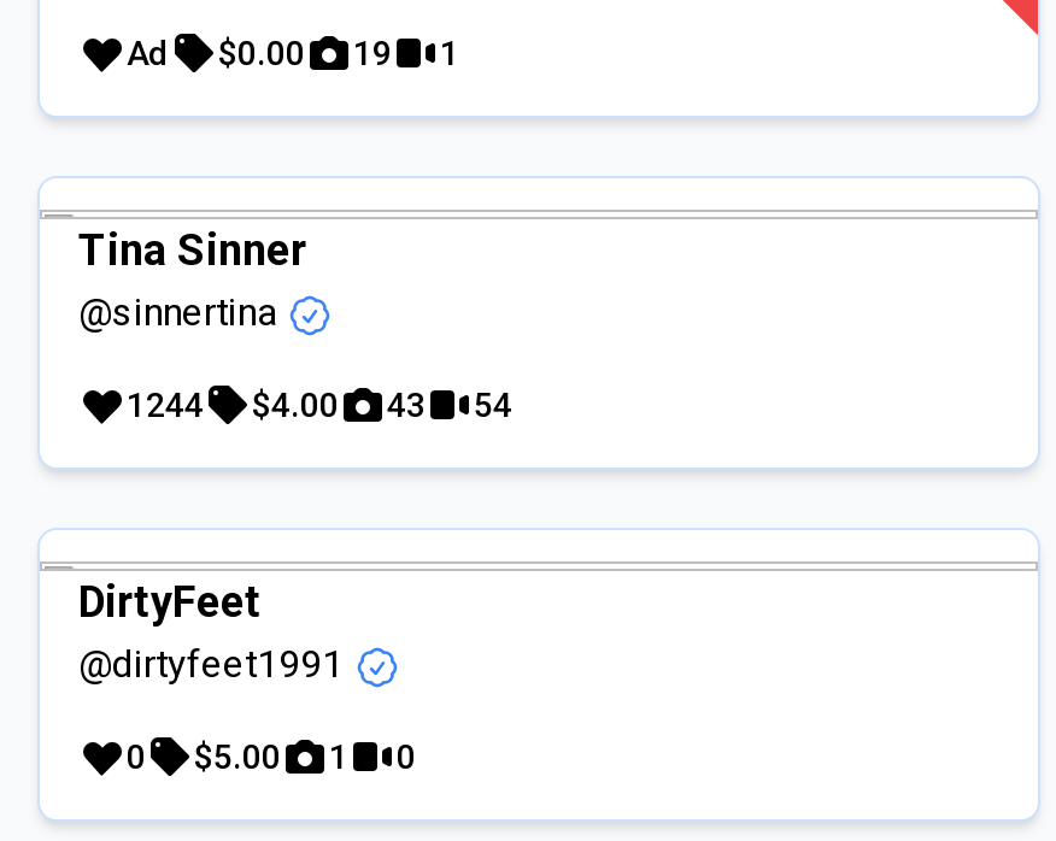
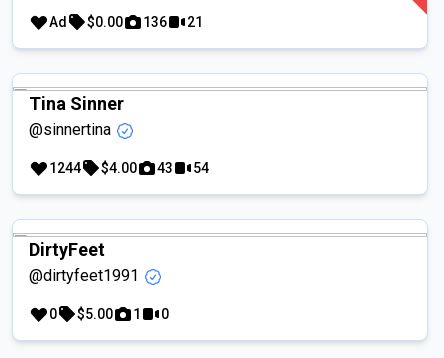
[353,34,392,72] 19 -> [143,14,167,30] 136
[440,34,459,72] 1 -> [187,14,203,30] 21

